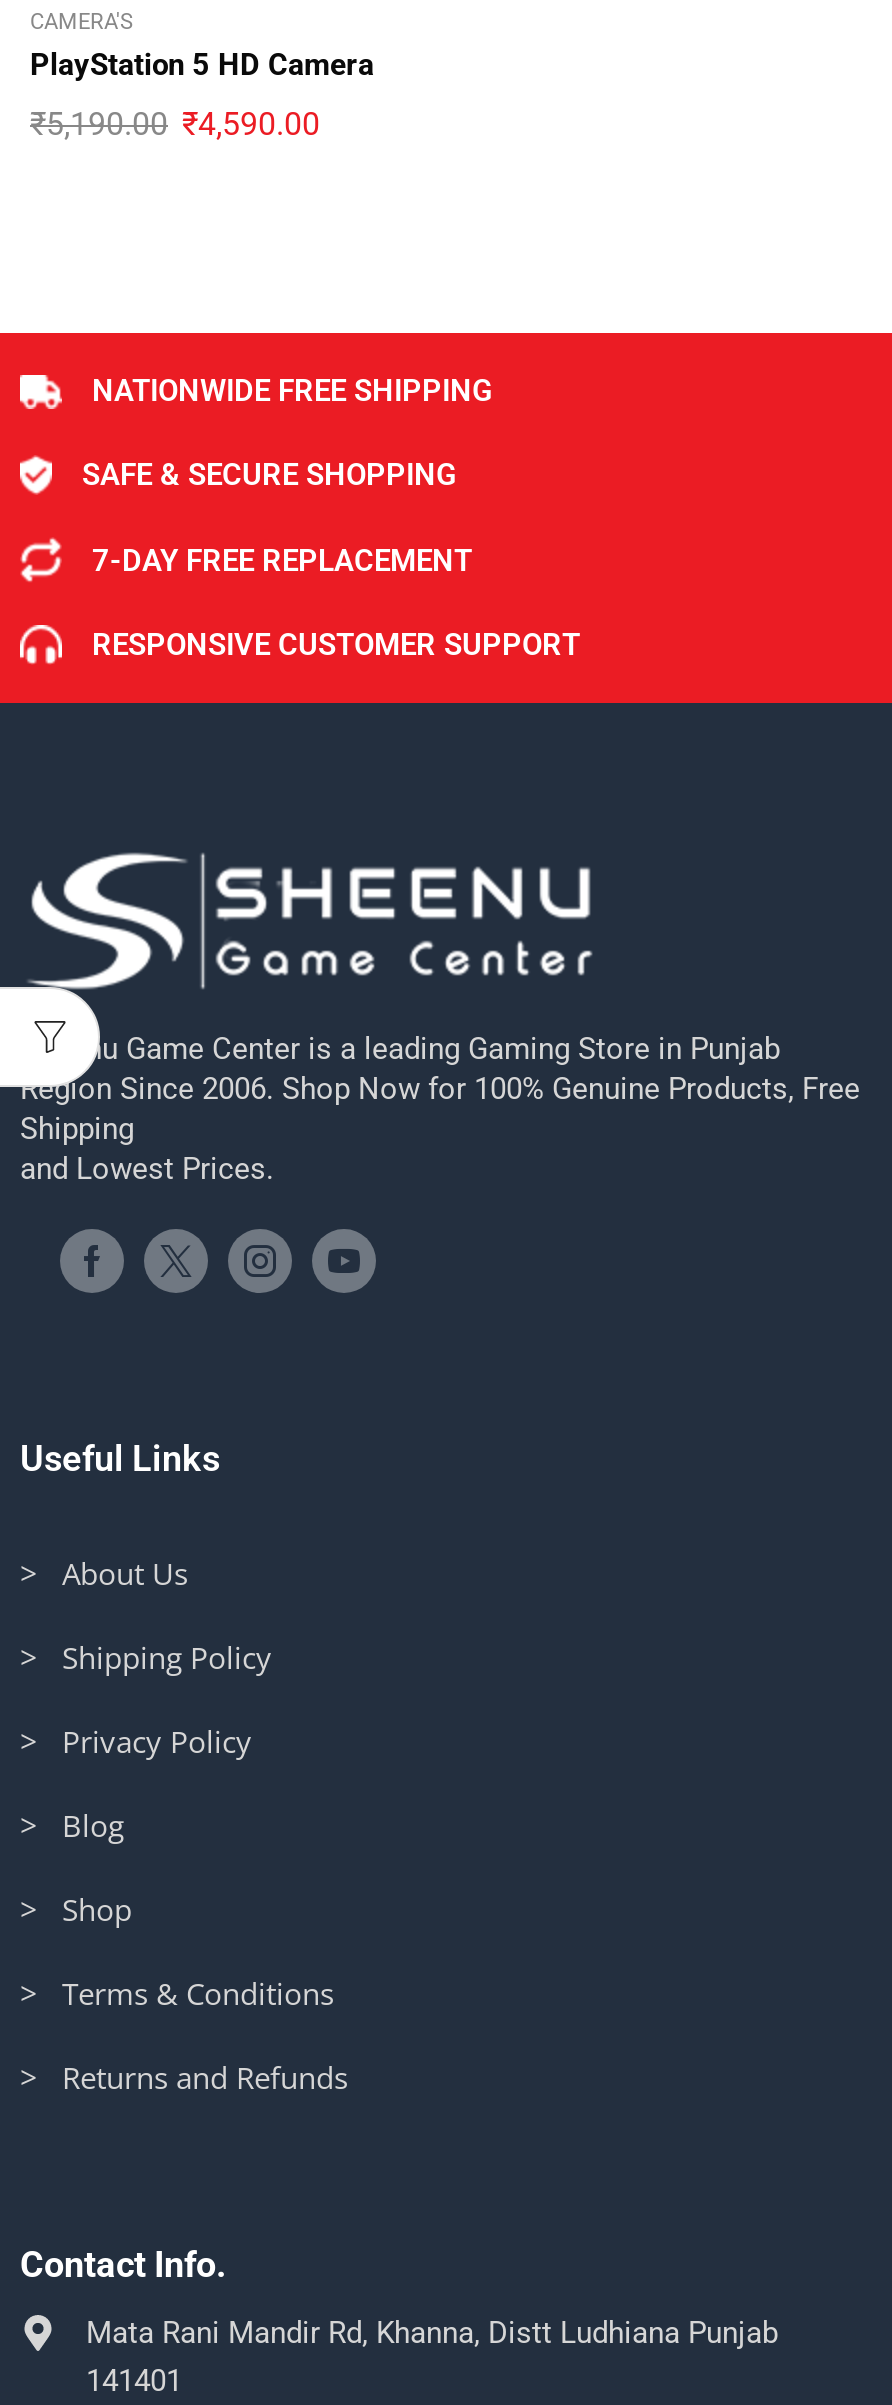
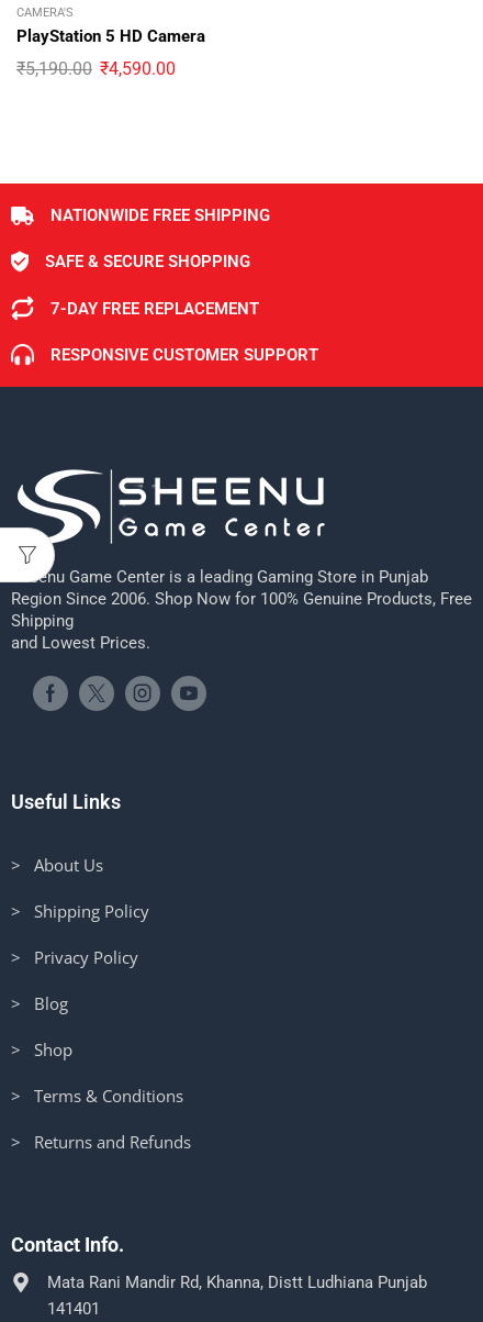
[6,959,100,1027] [image] -> [3,526,56,565] [image]

